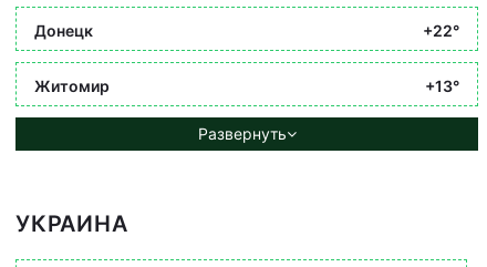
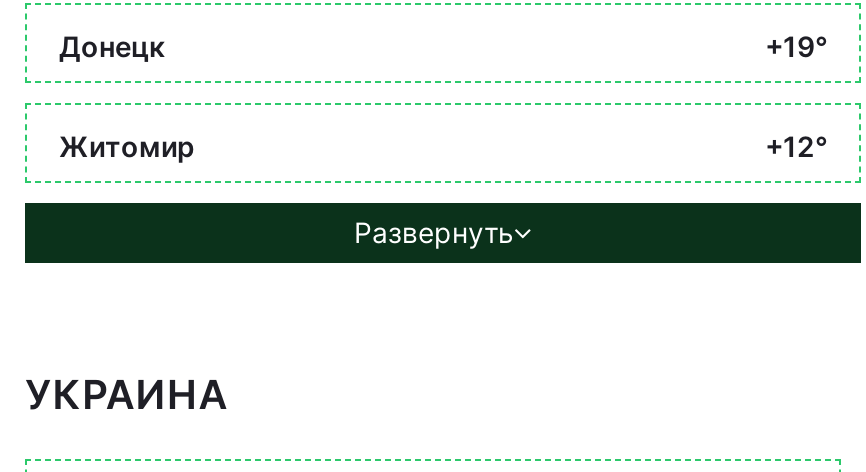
[423,20,459,39] +22° -> [765,28,827,62] +19°
[425,76,459,95] +13° -> [765,128,827,162] +12°

